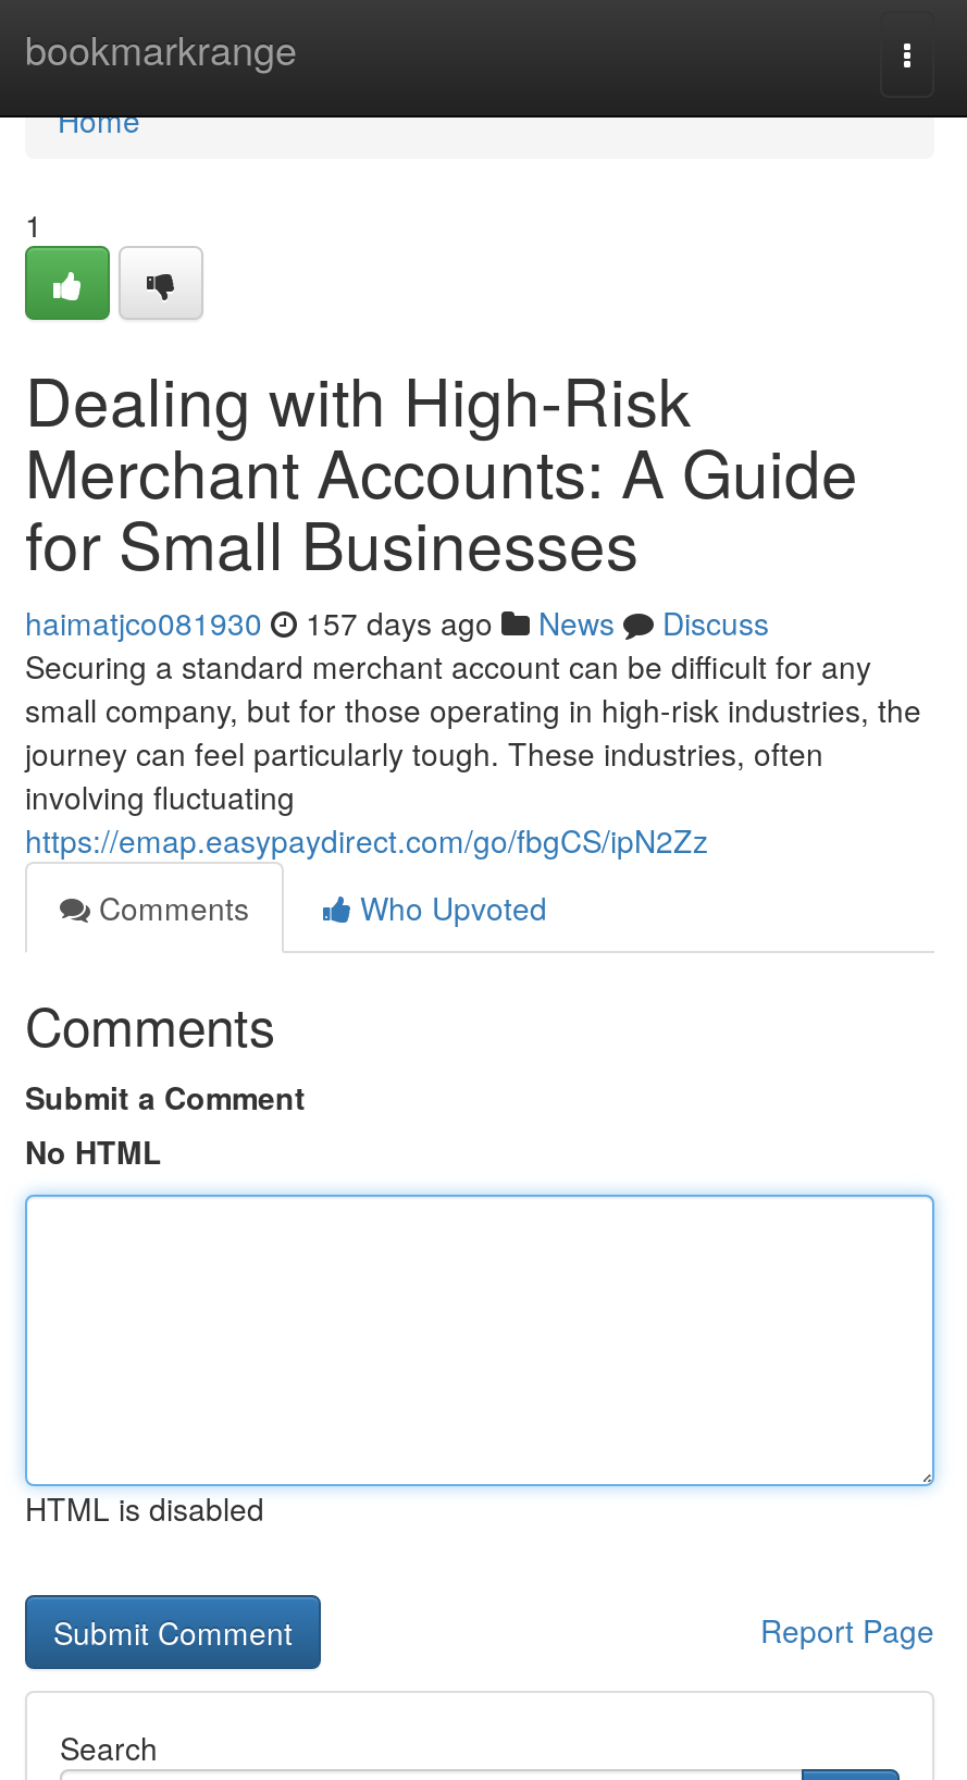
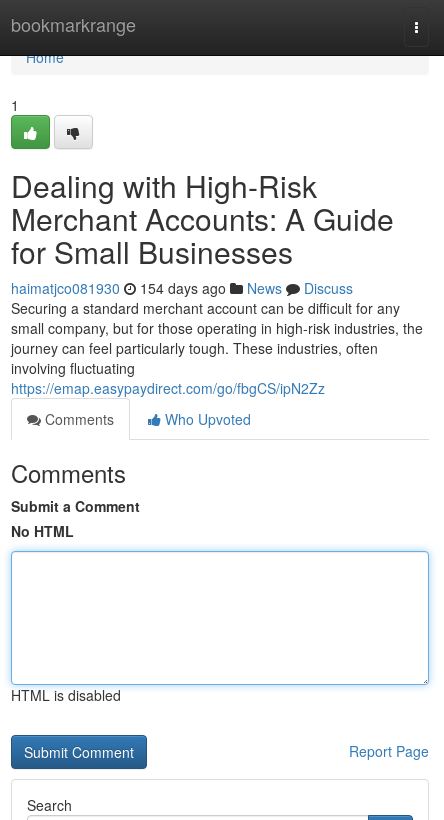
[25,601,769,644] haimatjco081930 157 days ago News Discuss -> [11,278,353,298] haimatjco081930 154 days ago News Discuss

